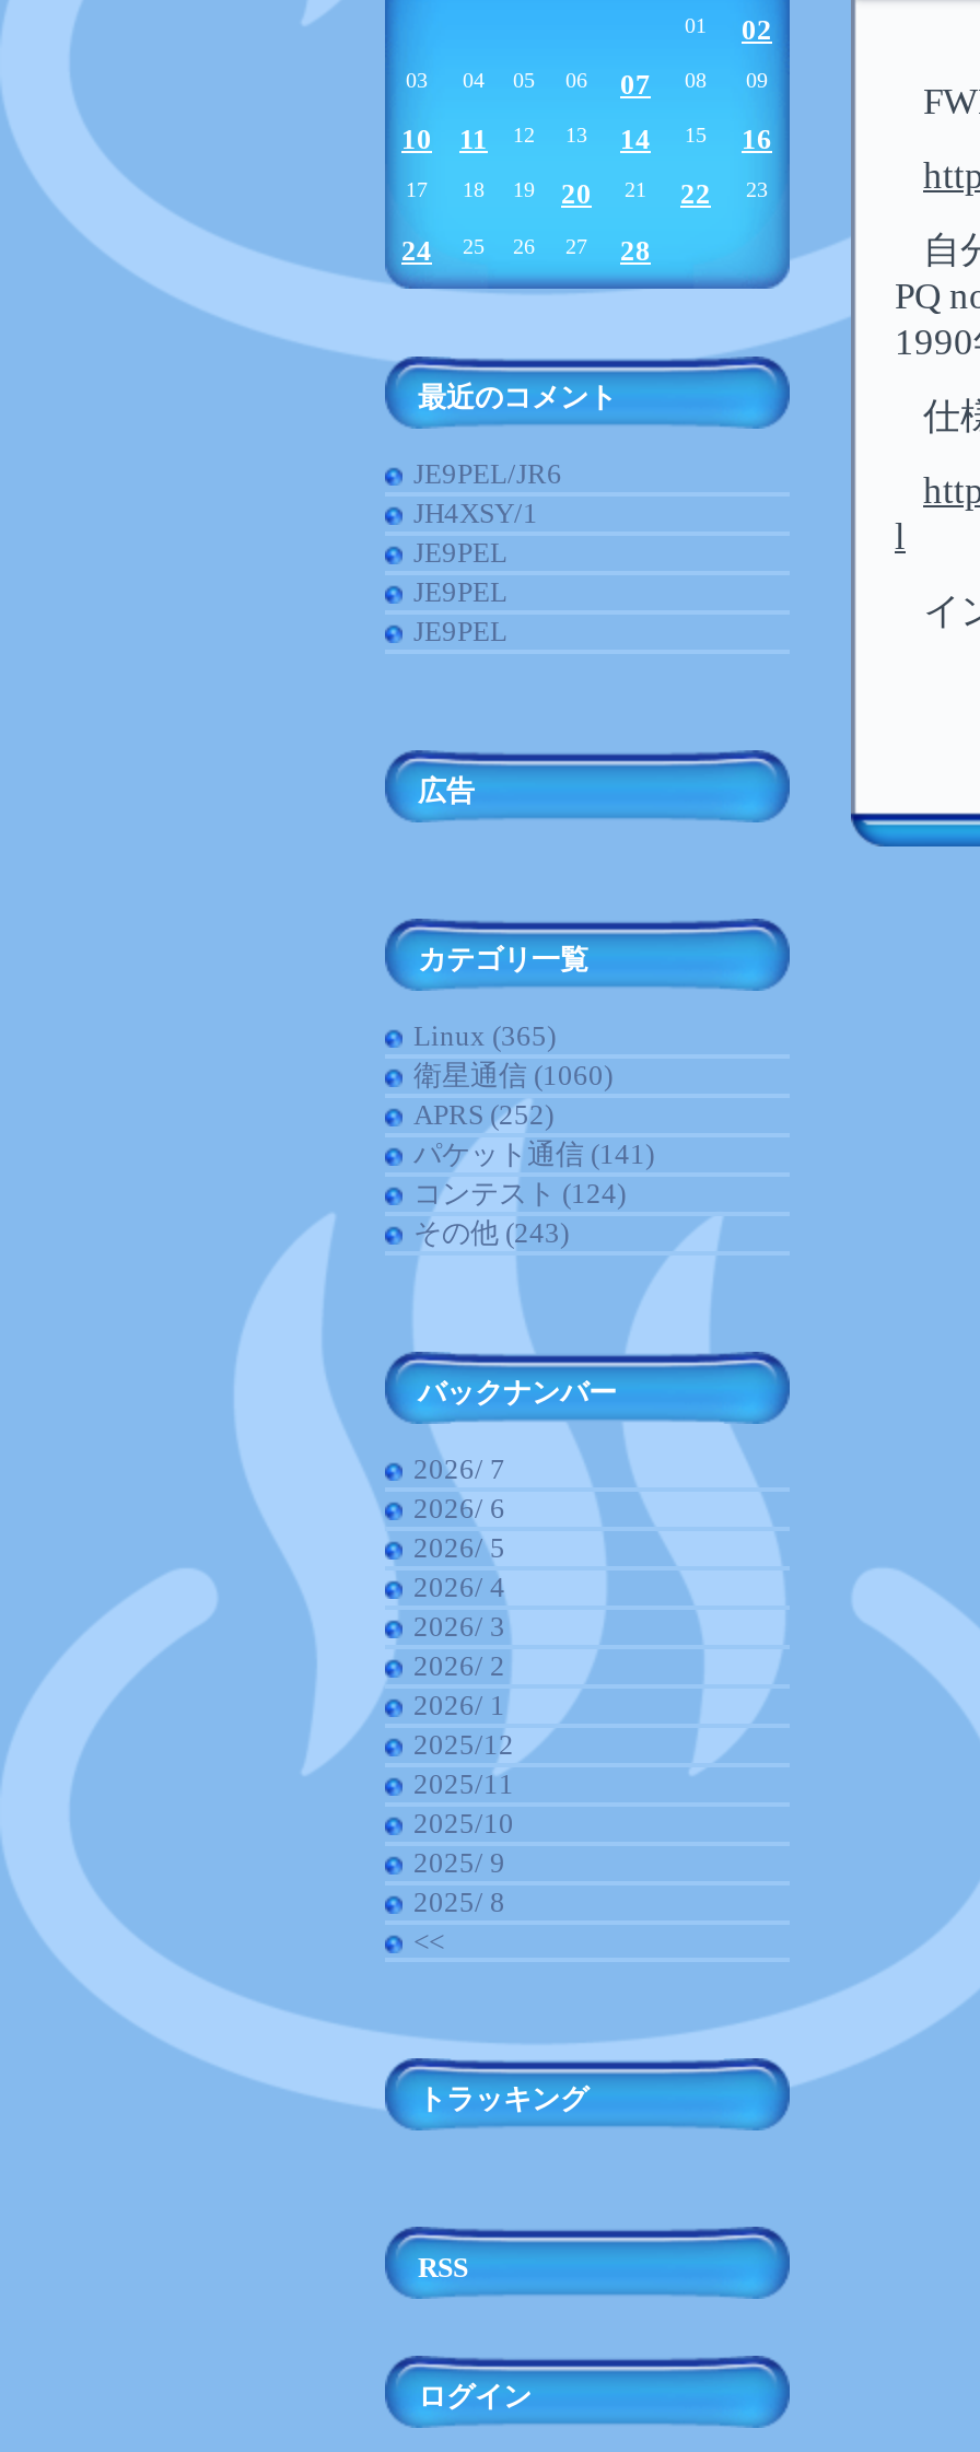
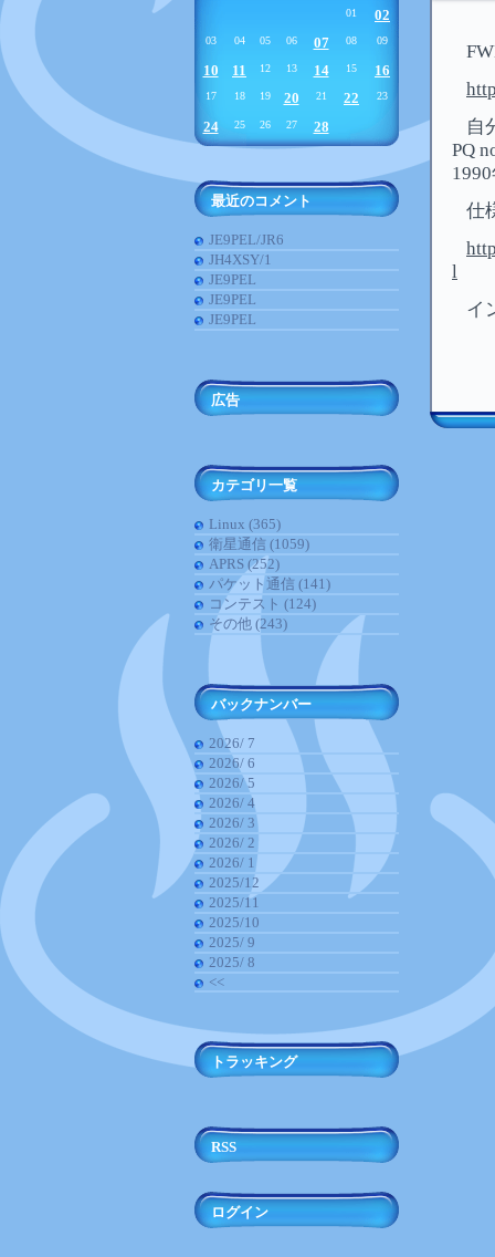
[413,1058,612,1091] 衛星通信 (1060) -> [209,535,309,552] 衛星通信 (1059)

